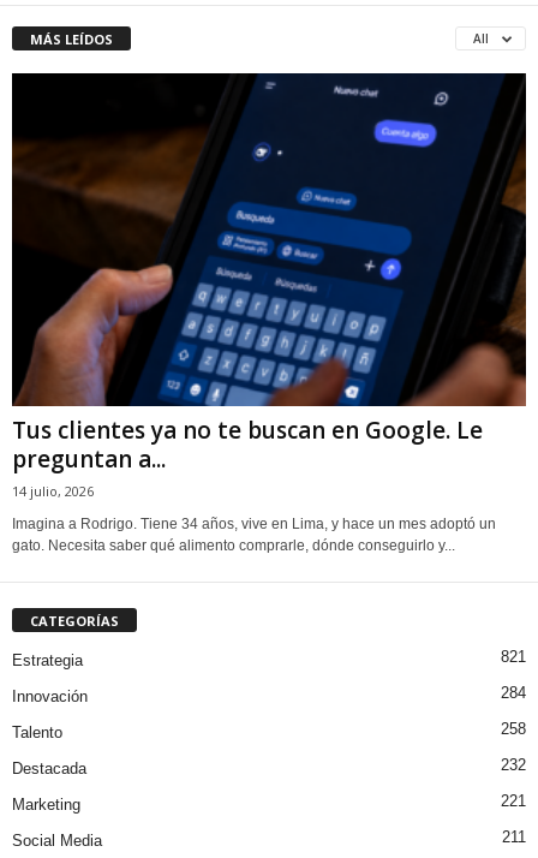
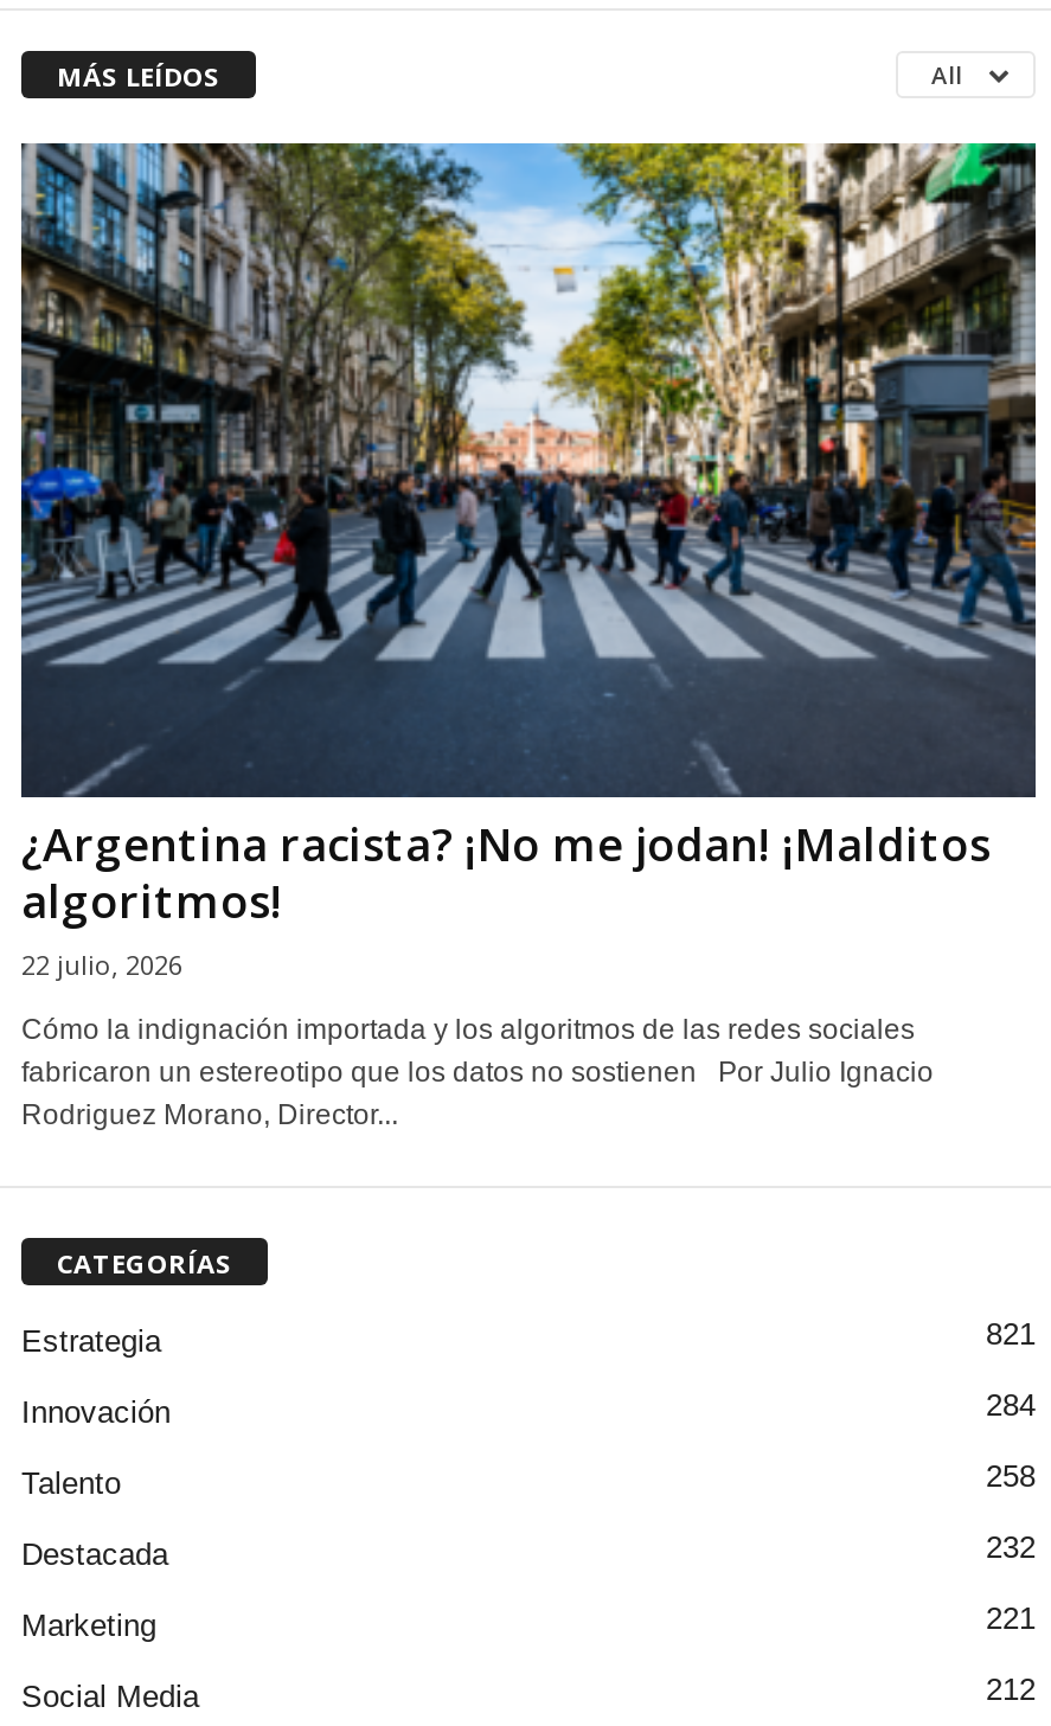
[12,72,526,500] [image] | Tus clientes ya no te buscan en Google. Le | preguntan a... | 14 julio, 2026 -> [19,140,1038,982] [image] | ¿Argentina racista? ¡No me jodan! ¡Malditos | algoritmos! | 22 julio, 2026
[12,516,496,554] Imagina a Rodrigo. Tiene 34 años, vive en Lima, y hace un mes adoptó un | gato. Necesita saber qué alimento comprarle, dónde conseguirlo y... -> [21,1013,934,1131] Cómo la indignación importada y los algoritmos de las redes sociales | fabricaron un estereotipo que los datos no sostienen Por Julio Ignacio | Rodriguez Morano, Director...
[502,828,526,846] 211 -> [986,1671,1036,1707] 212

